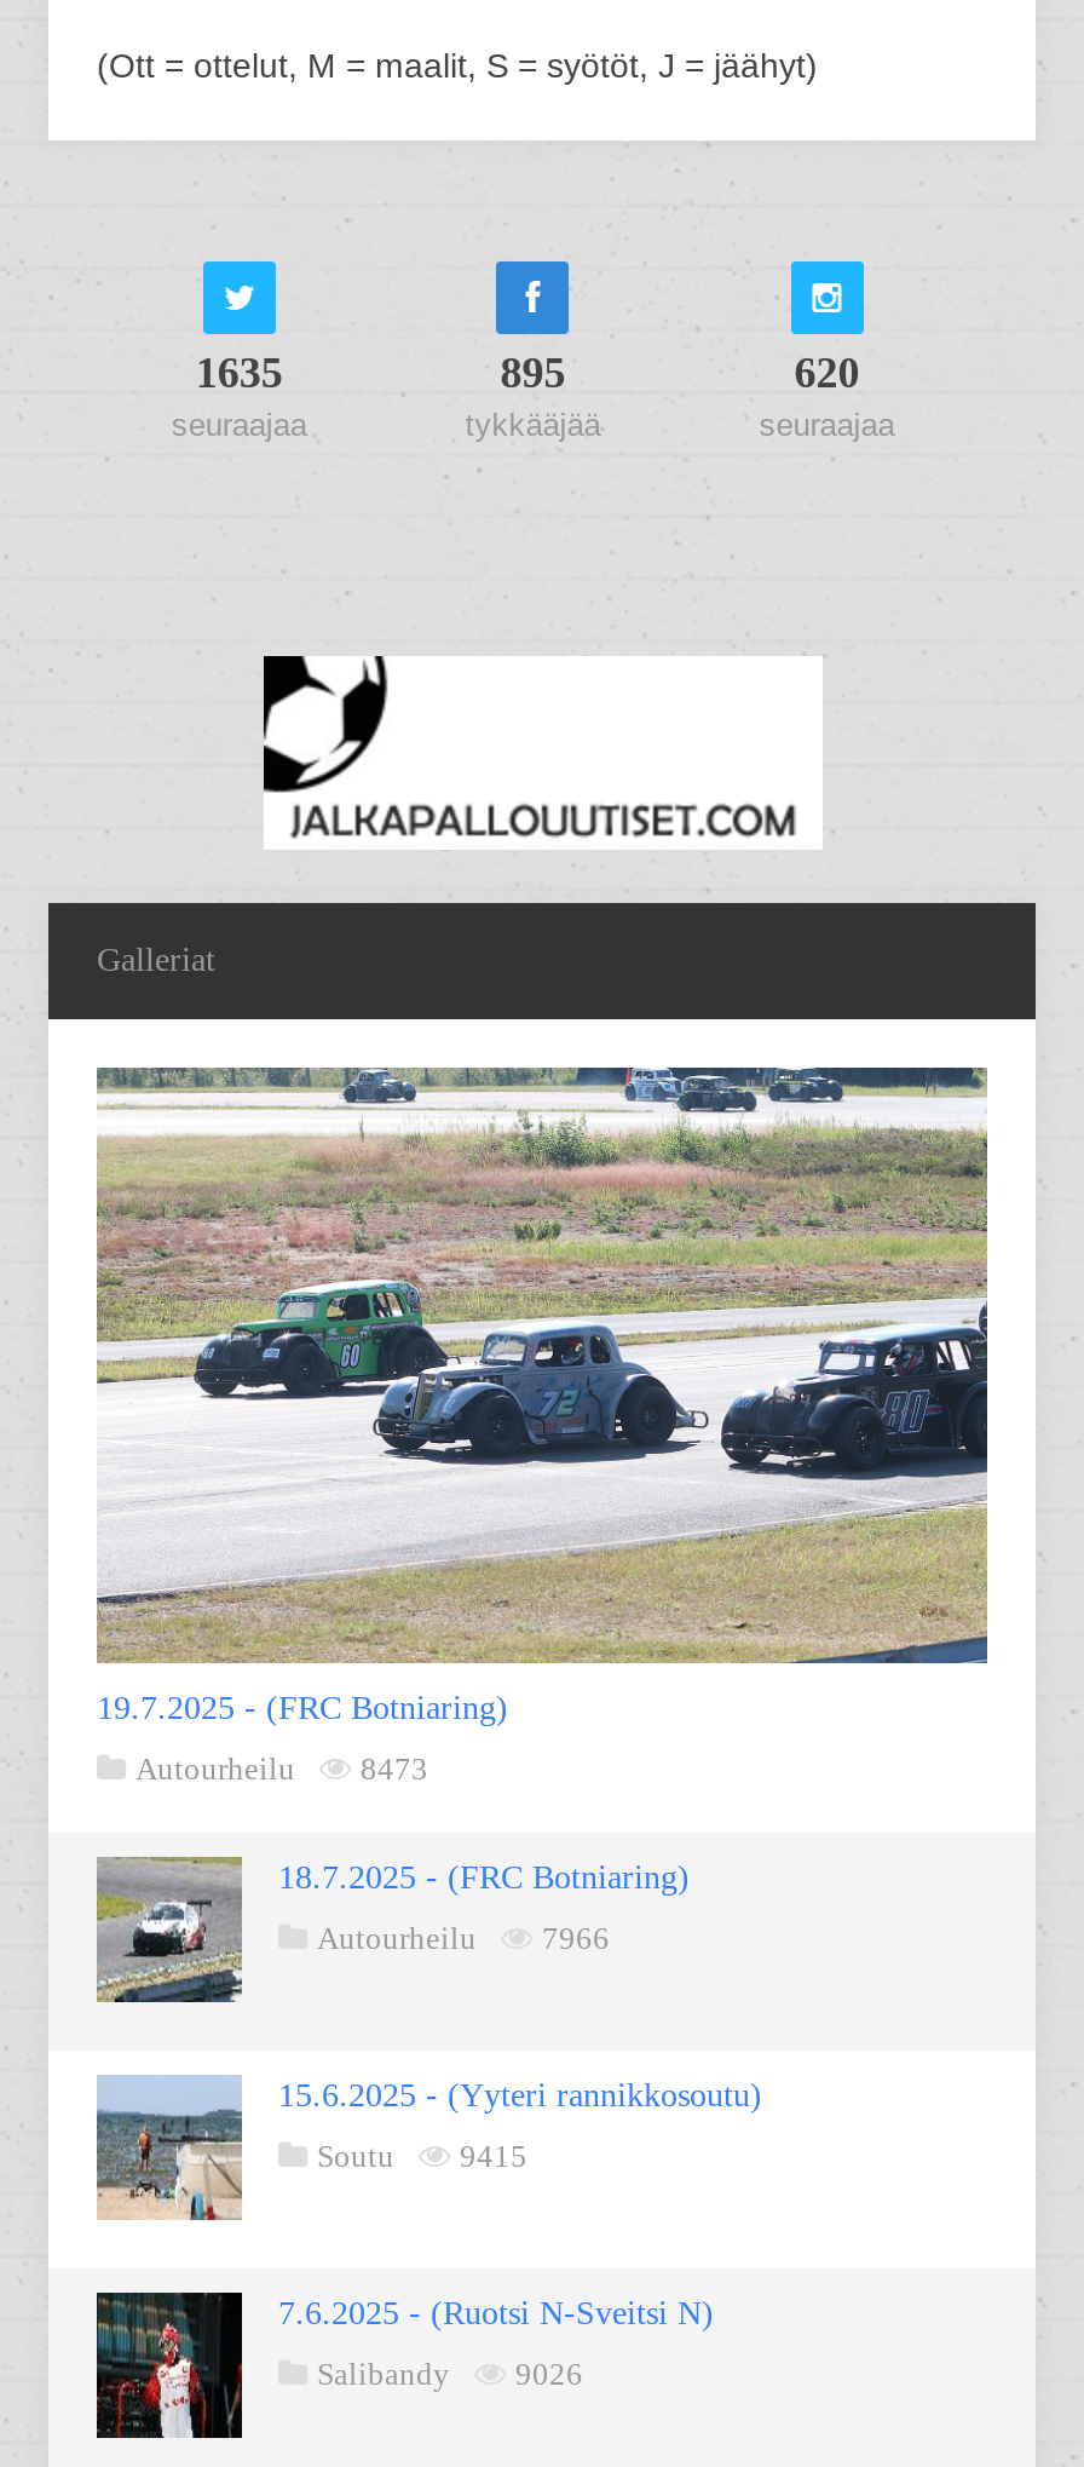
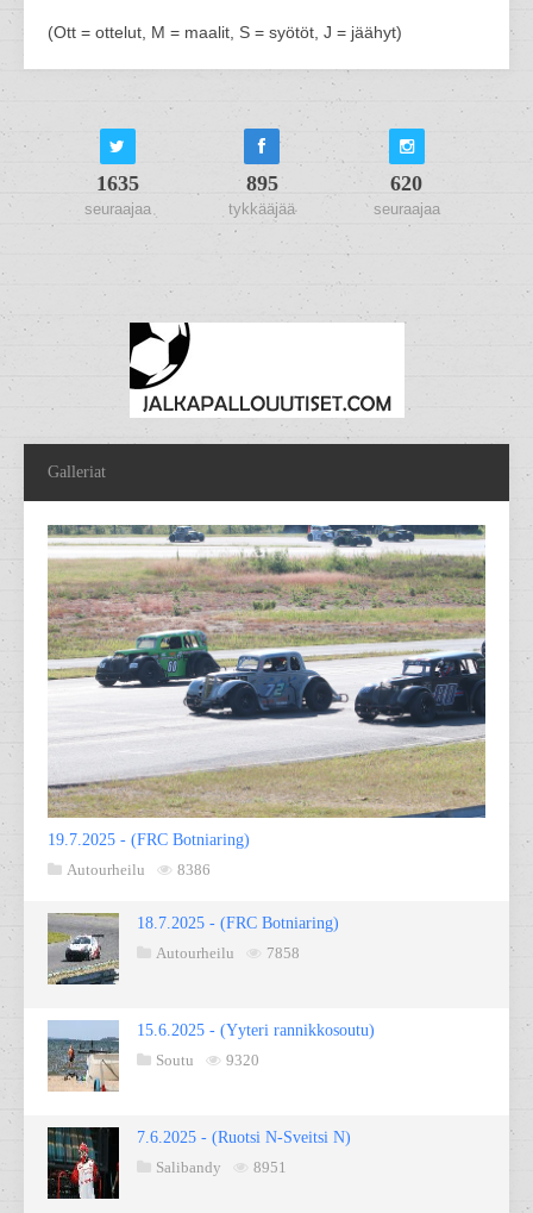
[135,1750,428,1786] Autourheilu 8473 -> [67,860,211,878] Autourheilu 8386
[317,1919,610,1955] Autourheilu 7966 -> [156,944,300,961] Autourheilu 7858
[317,2137,527,2173] Soutu 9415 -> [156,1051,259,1069] Soutu 9320
[317,2355,583,2391] Salibandy 9026 -> [156,1158,287,1176] Salibandy 8951

